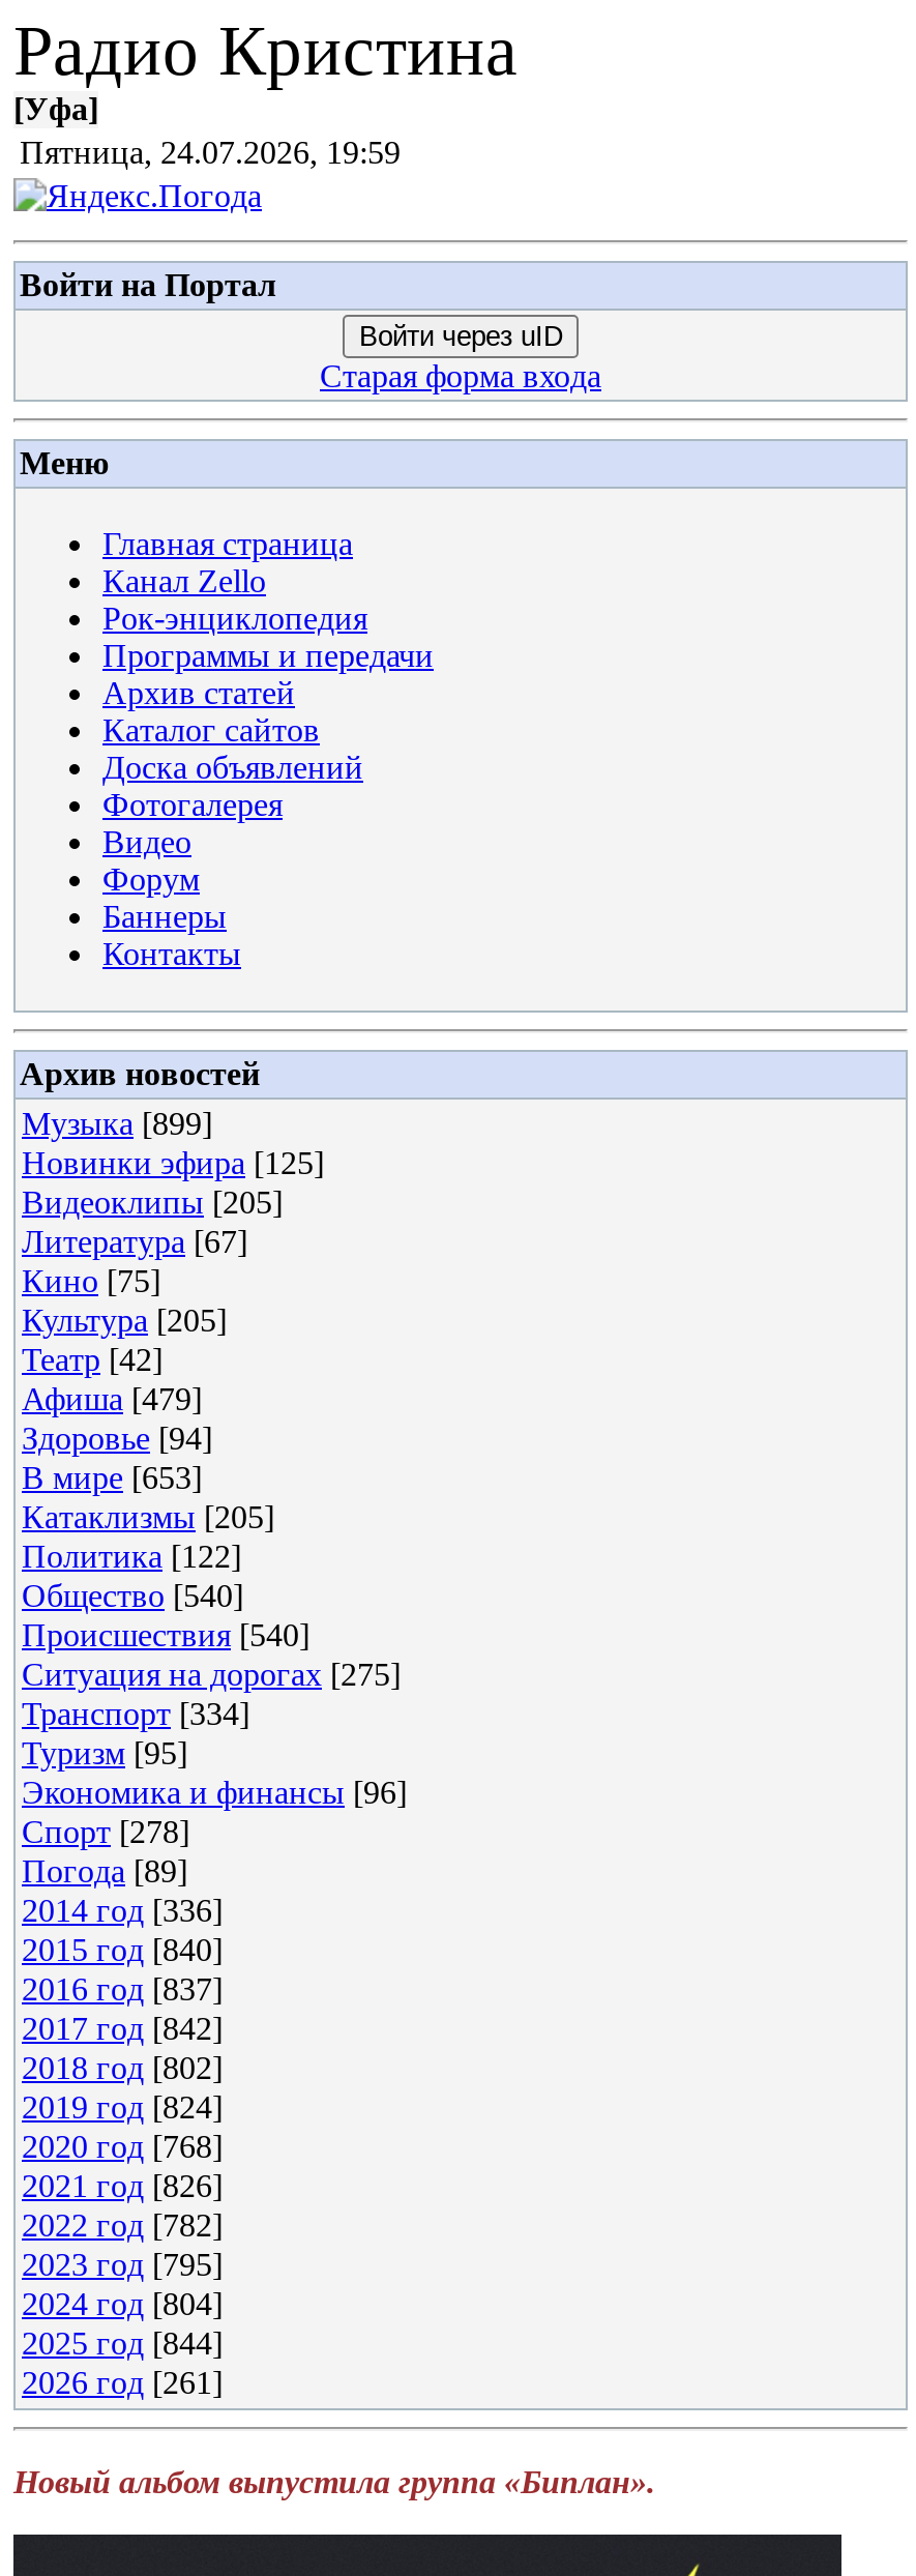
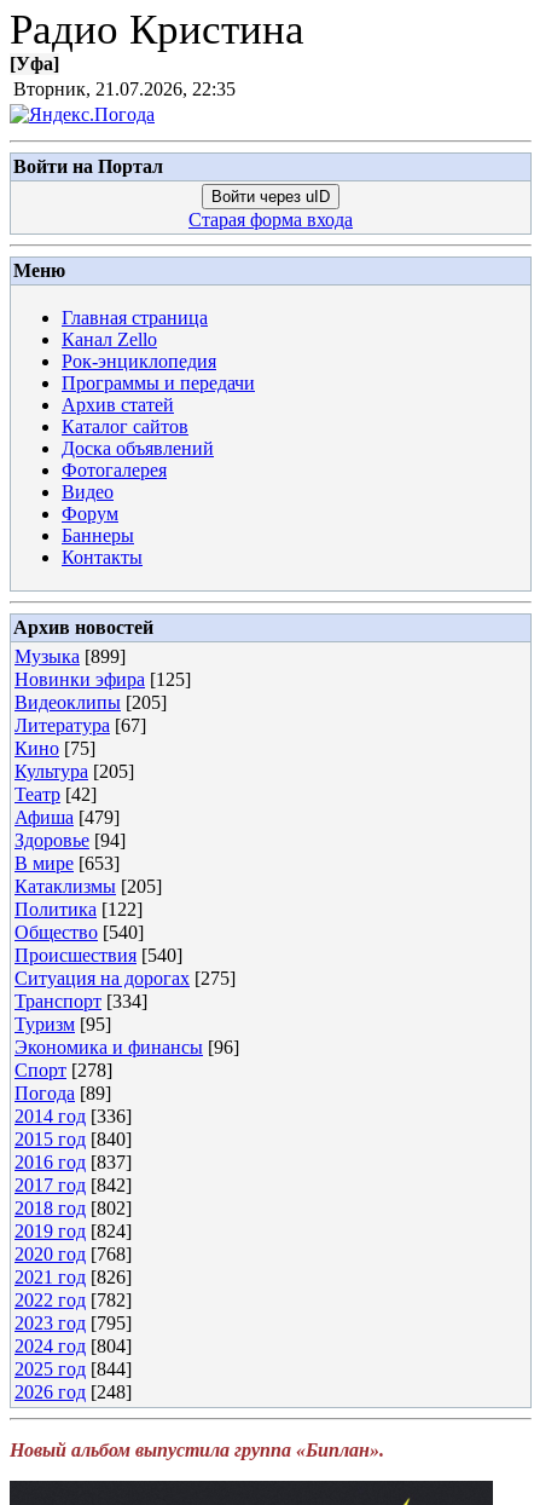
[20,135,401,170] Пятница, 24.07.2026, 19:59 -> [13,79,236,99] Вторник, 21.07.2026, 22:35
[22,2365,223,2400] 2026 год [261] -> [14,1382,132,1402] 2026 год [248]

